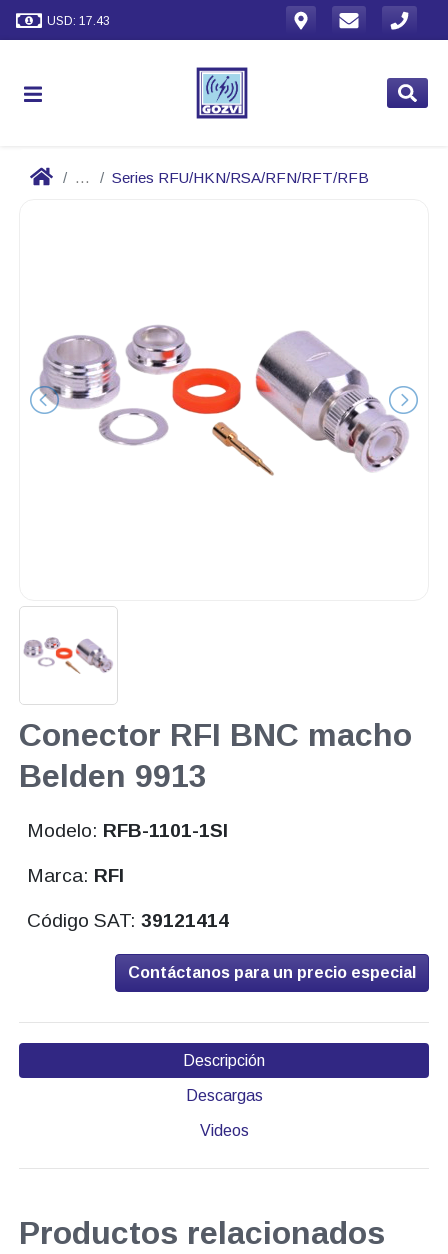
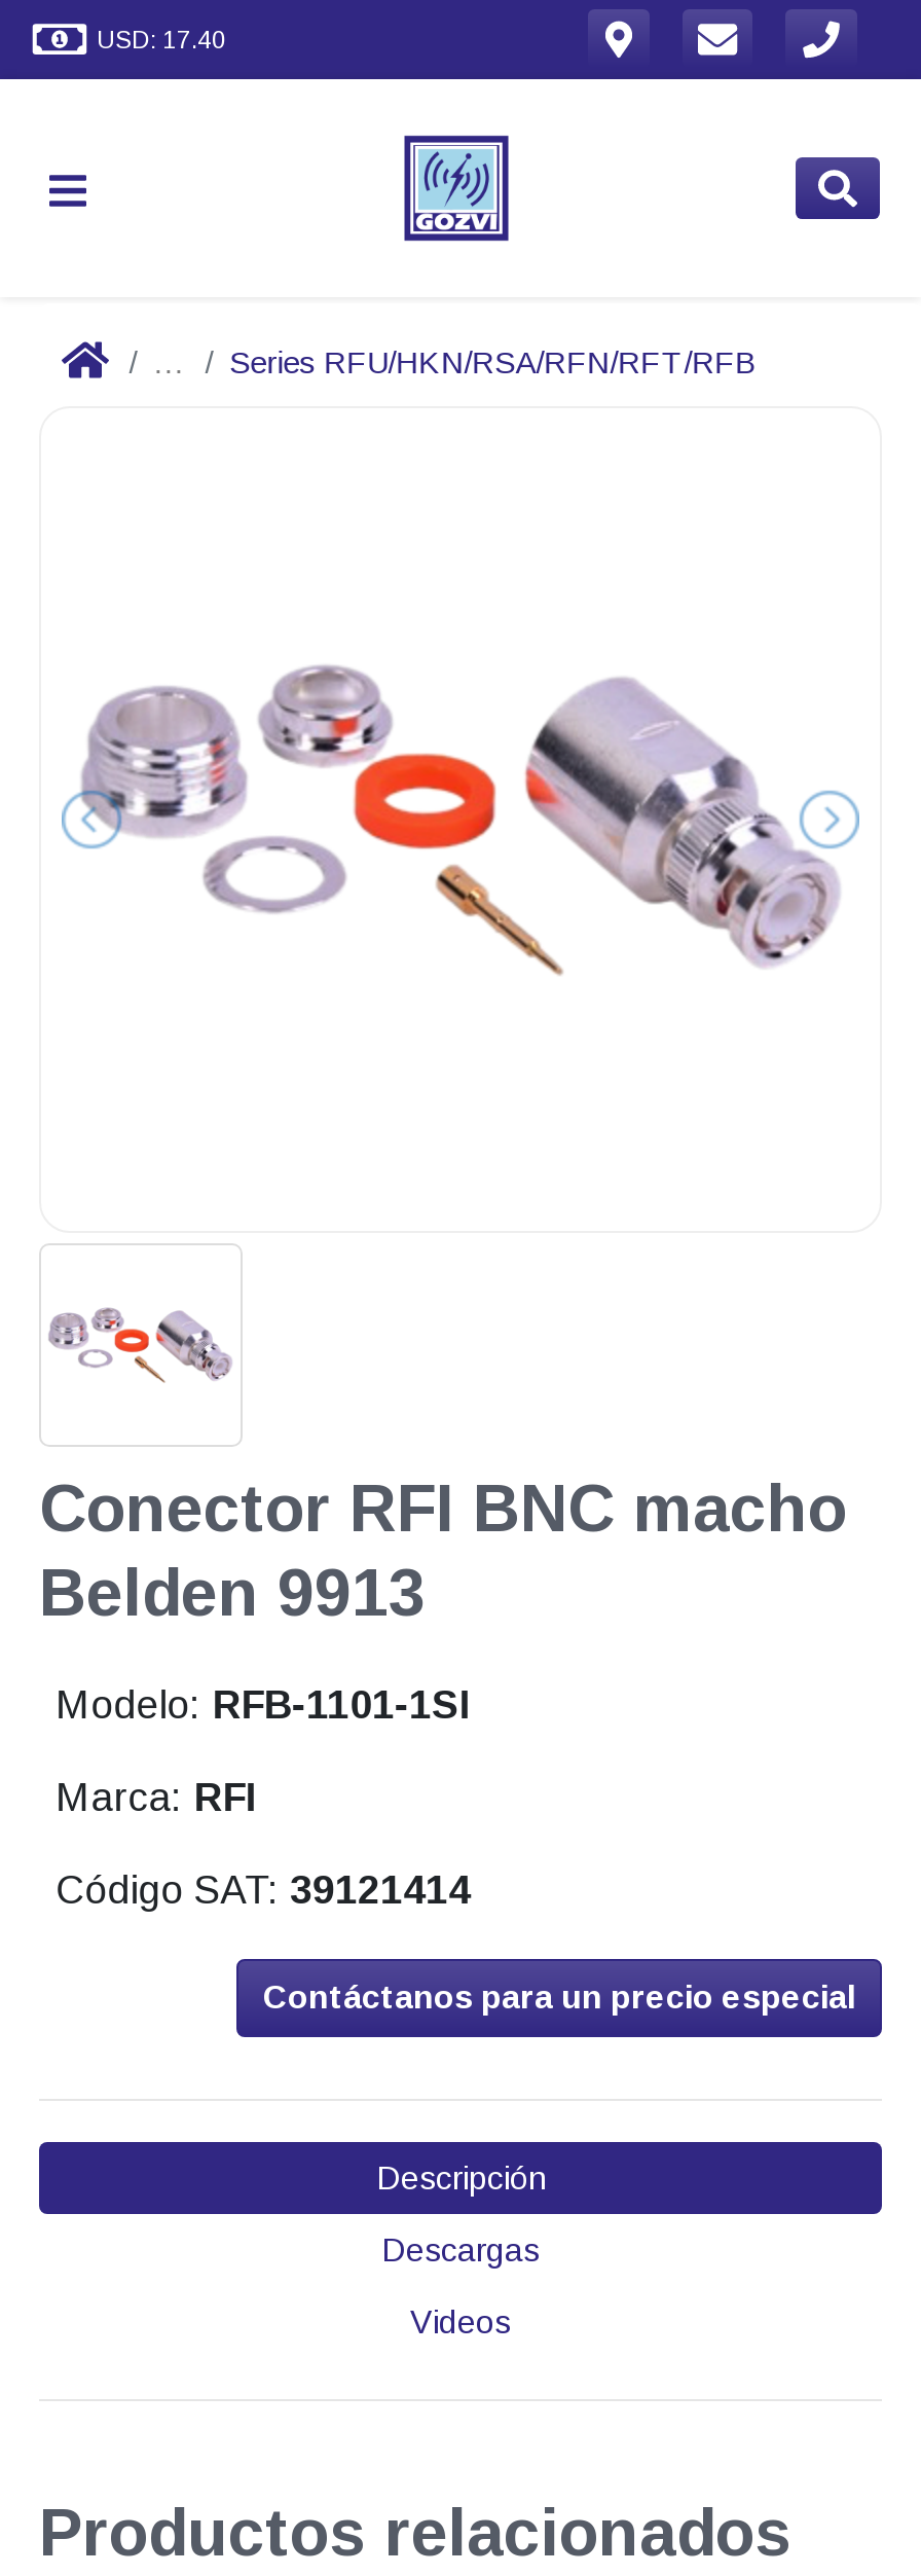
[47,13,110,27] USD: 17.43 -> [97,25,226,53] USD: 17.40

